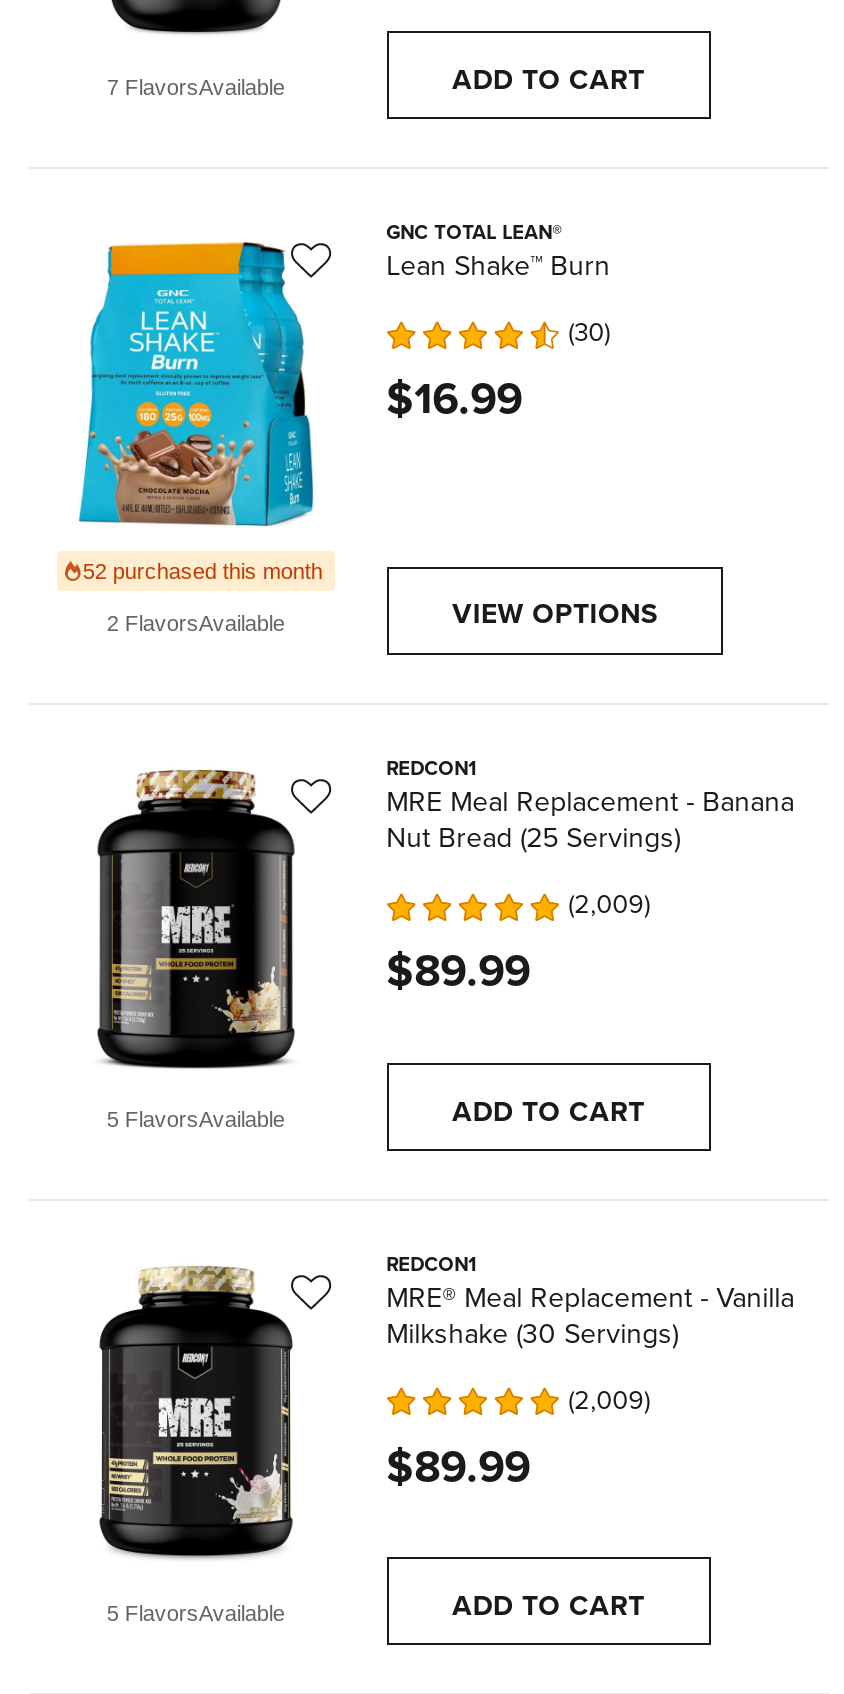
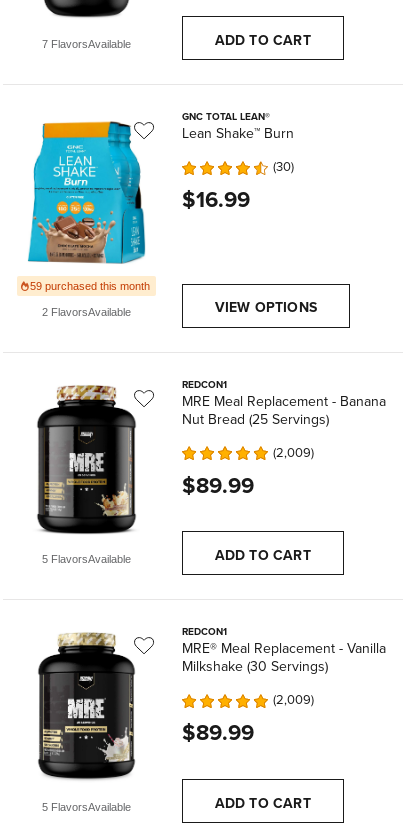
[83,559,323,583] 52 purchased this month -> [30,280,150,292] 59 purchased this month

